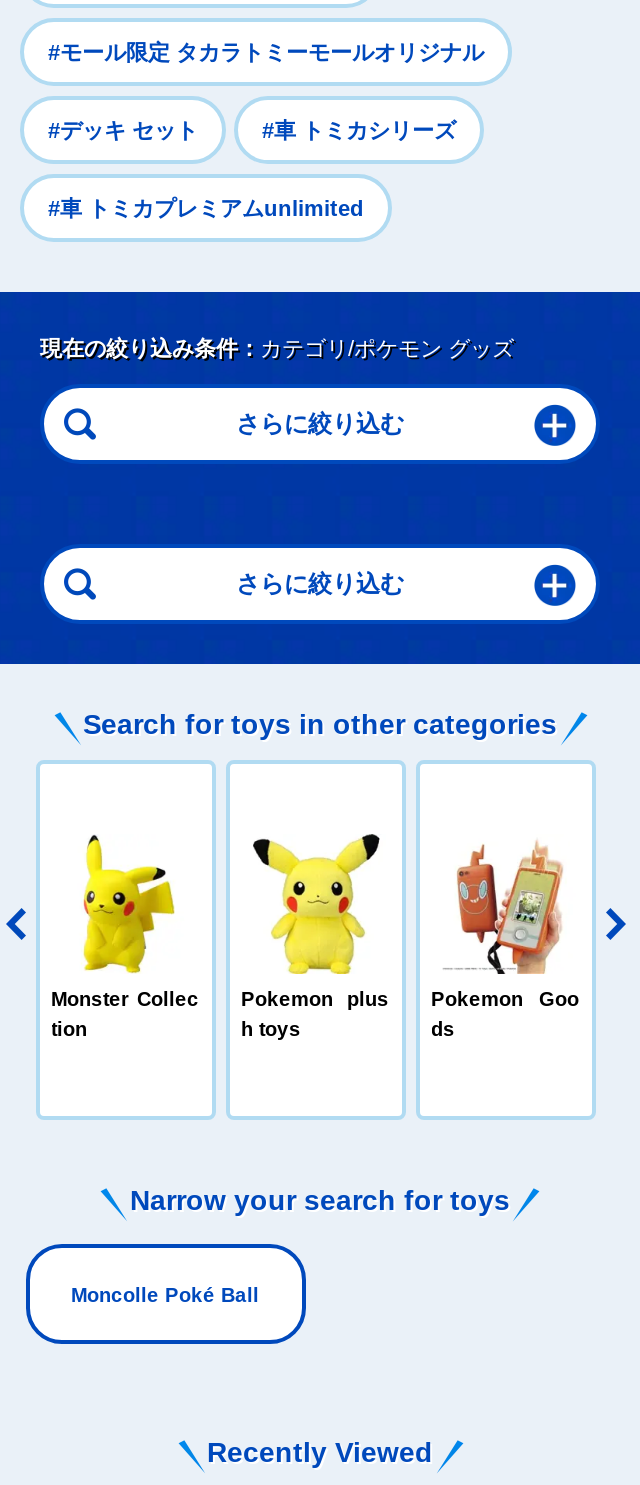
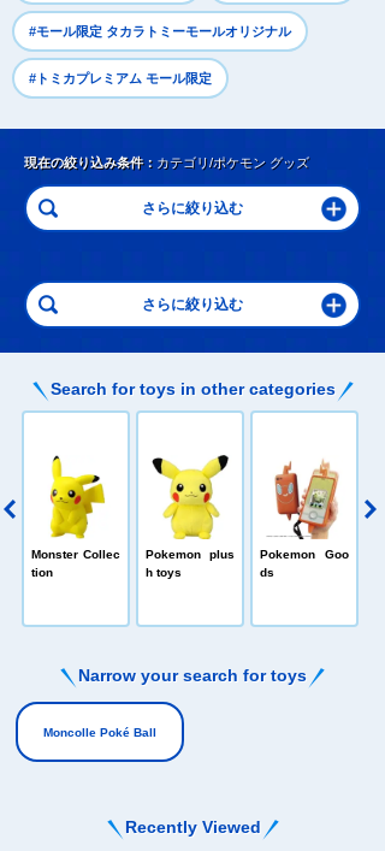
[48,118,456,220] #デッキ セット | #車 トミカシリーズ | #車 トミカプレミアムunlimited -> [29,71,212,85] #トミカプレミアム モール限定

